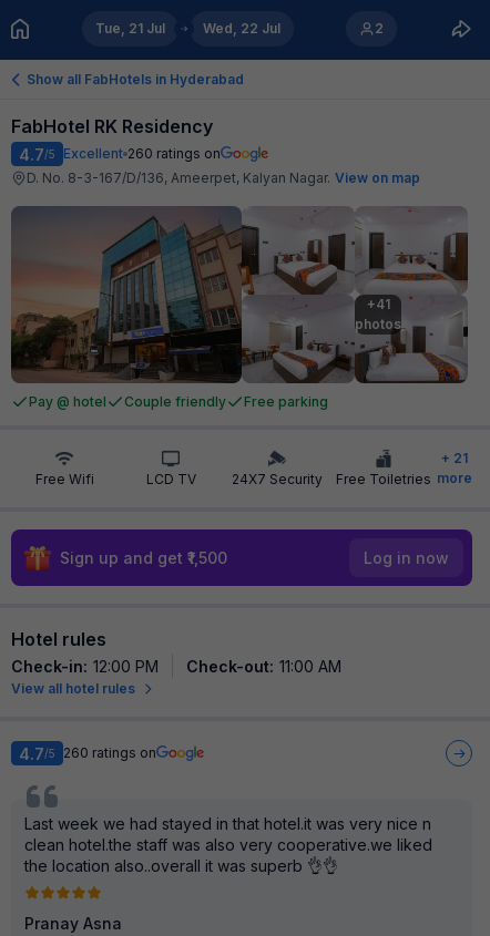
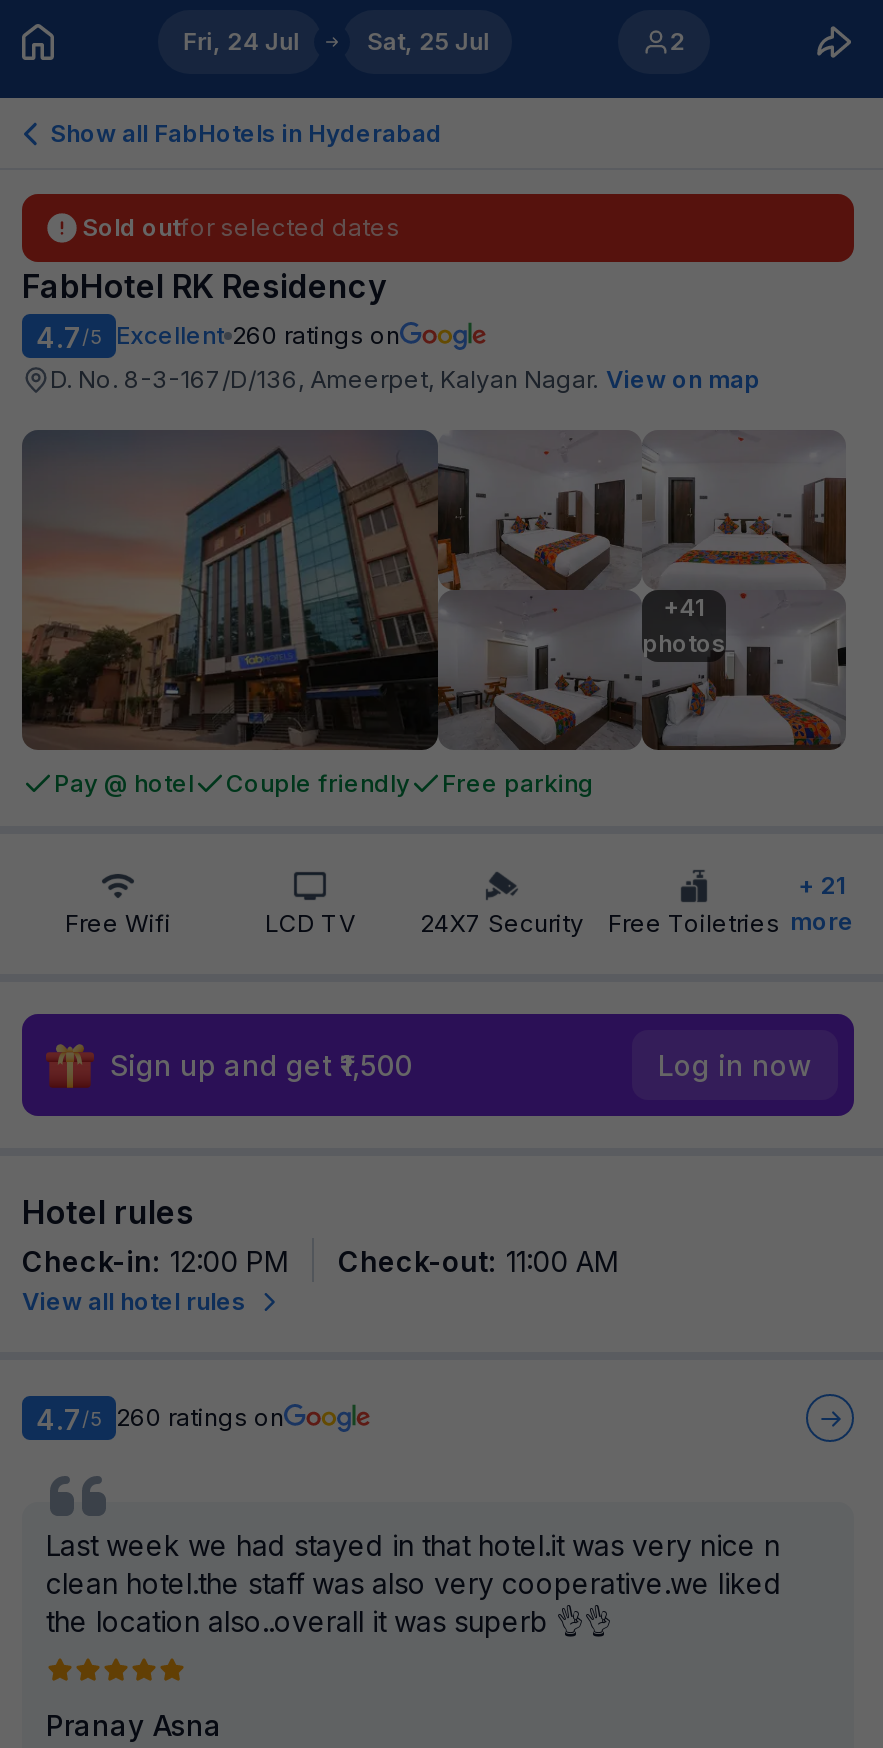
[95,20,165,37] Tue, 21 Jul -> [183,26,299,56] Fri, 24 Jul
[203,20,280,37] Wed, 22 Jul -> [367,26,489,56] Sat, 25 Jul
none -> [82,212,400,242] Sold outfor selected dates

